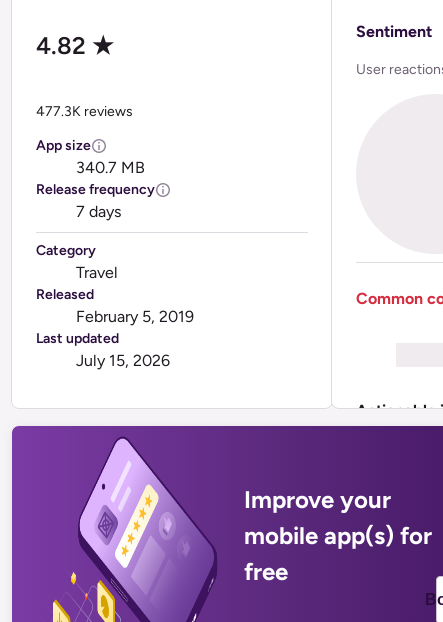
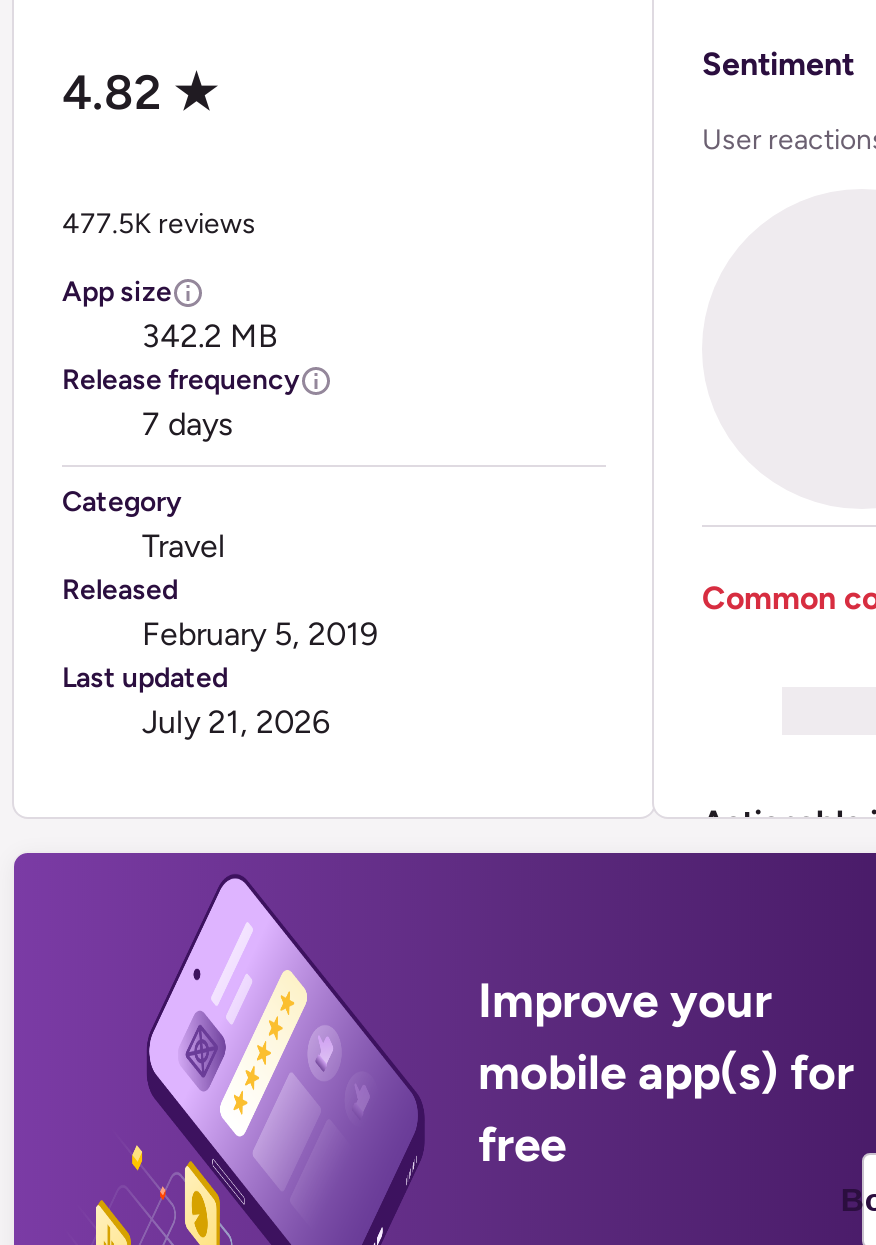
[36,103,133,120] 477.3K reviews -> [62,207,256,241] 477.5K reviews
[76,158,145,177] 340.7 MB -> [142,317,278,355] 342.2 MB
[76,351,170,370] July 15, 2026 -> [142,703,330,741] July 21, 2026

